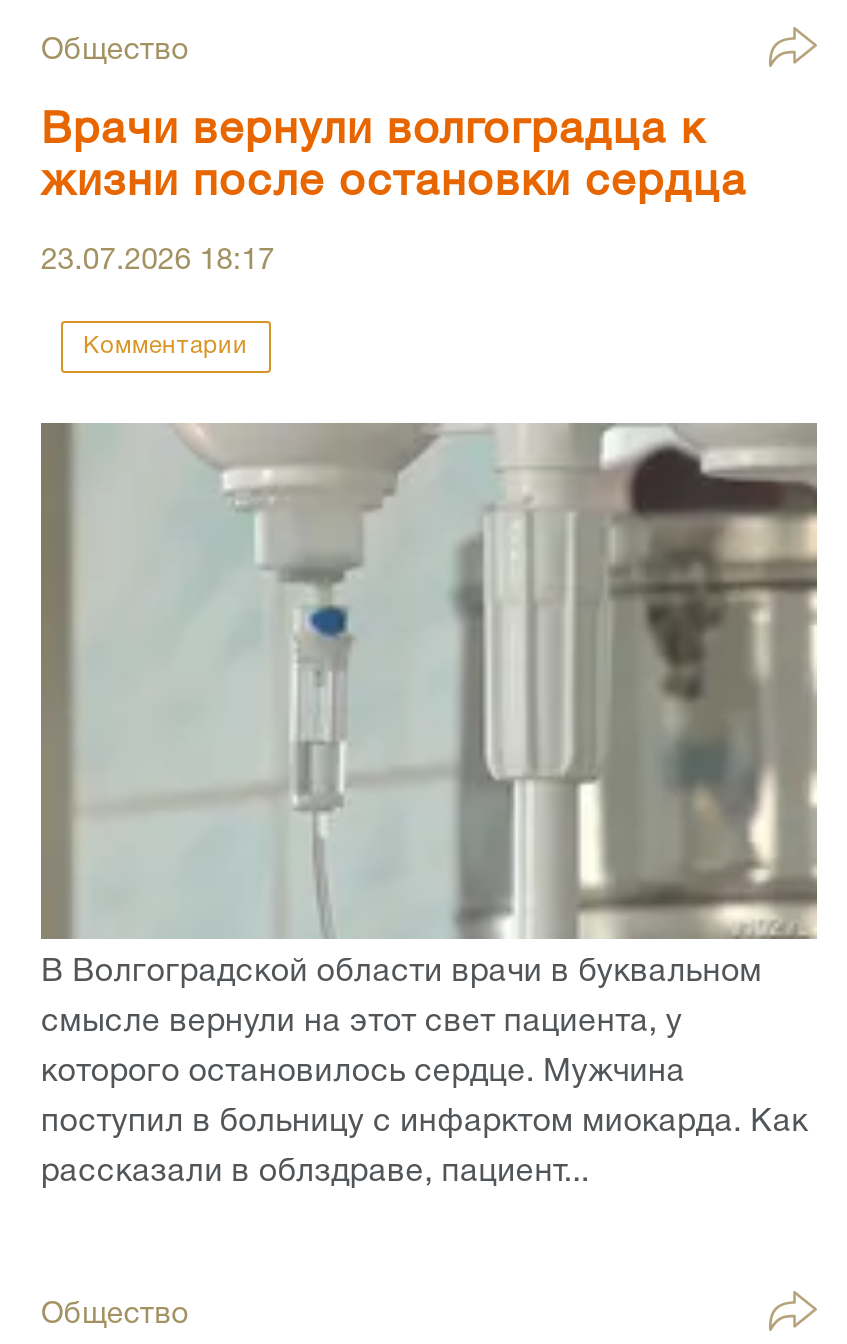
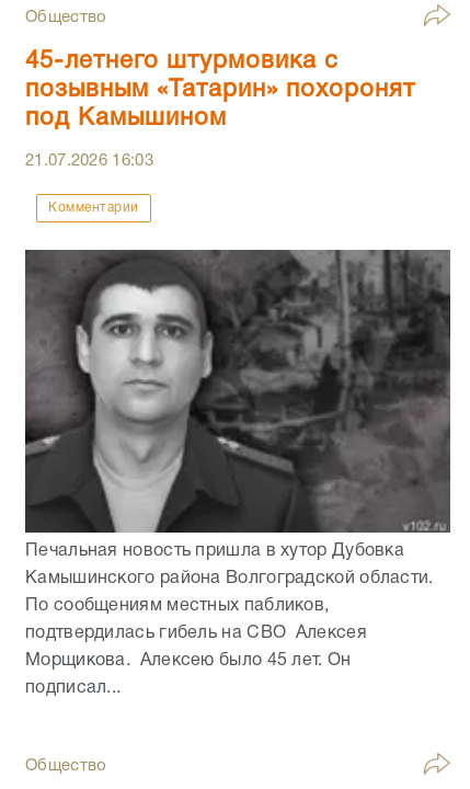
[41,112,747,204] Врачи вернули волгоградца к | жизни после остановки сердца -> [25,50,415,129] 45-летнего штурмовика с | позывным «Татарин» похоронят | под Камышином
[41,248,275,276] 23.07.2026 18:17 -> [25,153,153,169] 21.07.2026 16:03
[39,422,819,1188] [image] | В Волгоградской области врачи в буквальном | смысле вернули на этот свет пациента, у | которого остановилось сердце. Мужчина | поступил в больницу с инфарктом миокарда. Как | рассказали в облздраве, пациент... -> [24,250,451,696] [image] | Печальная новость пришла в хутор Дубовка | Камышинского района Волгоградской области. | По сообщениям местных пабликов, | подтвердилась гибель на СВО Алексея | Морщикова. Алексею было 45 лет. Он | подписал...

